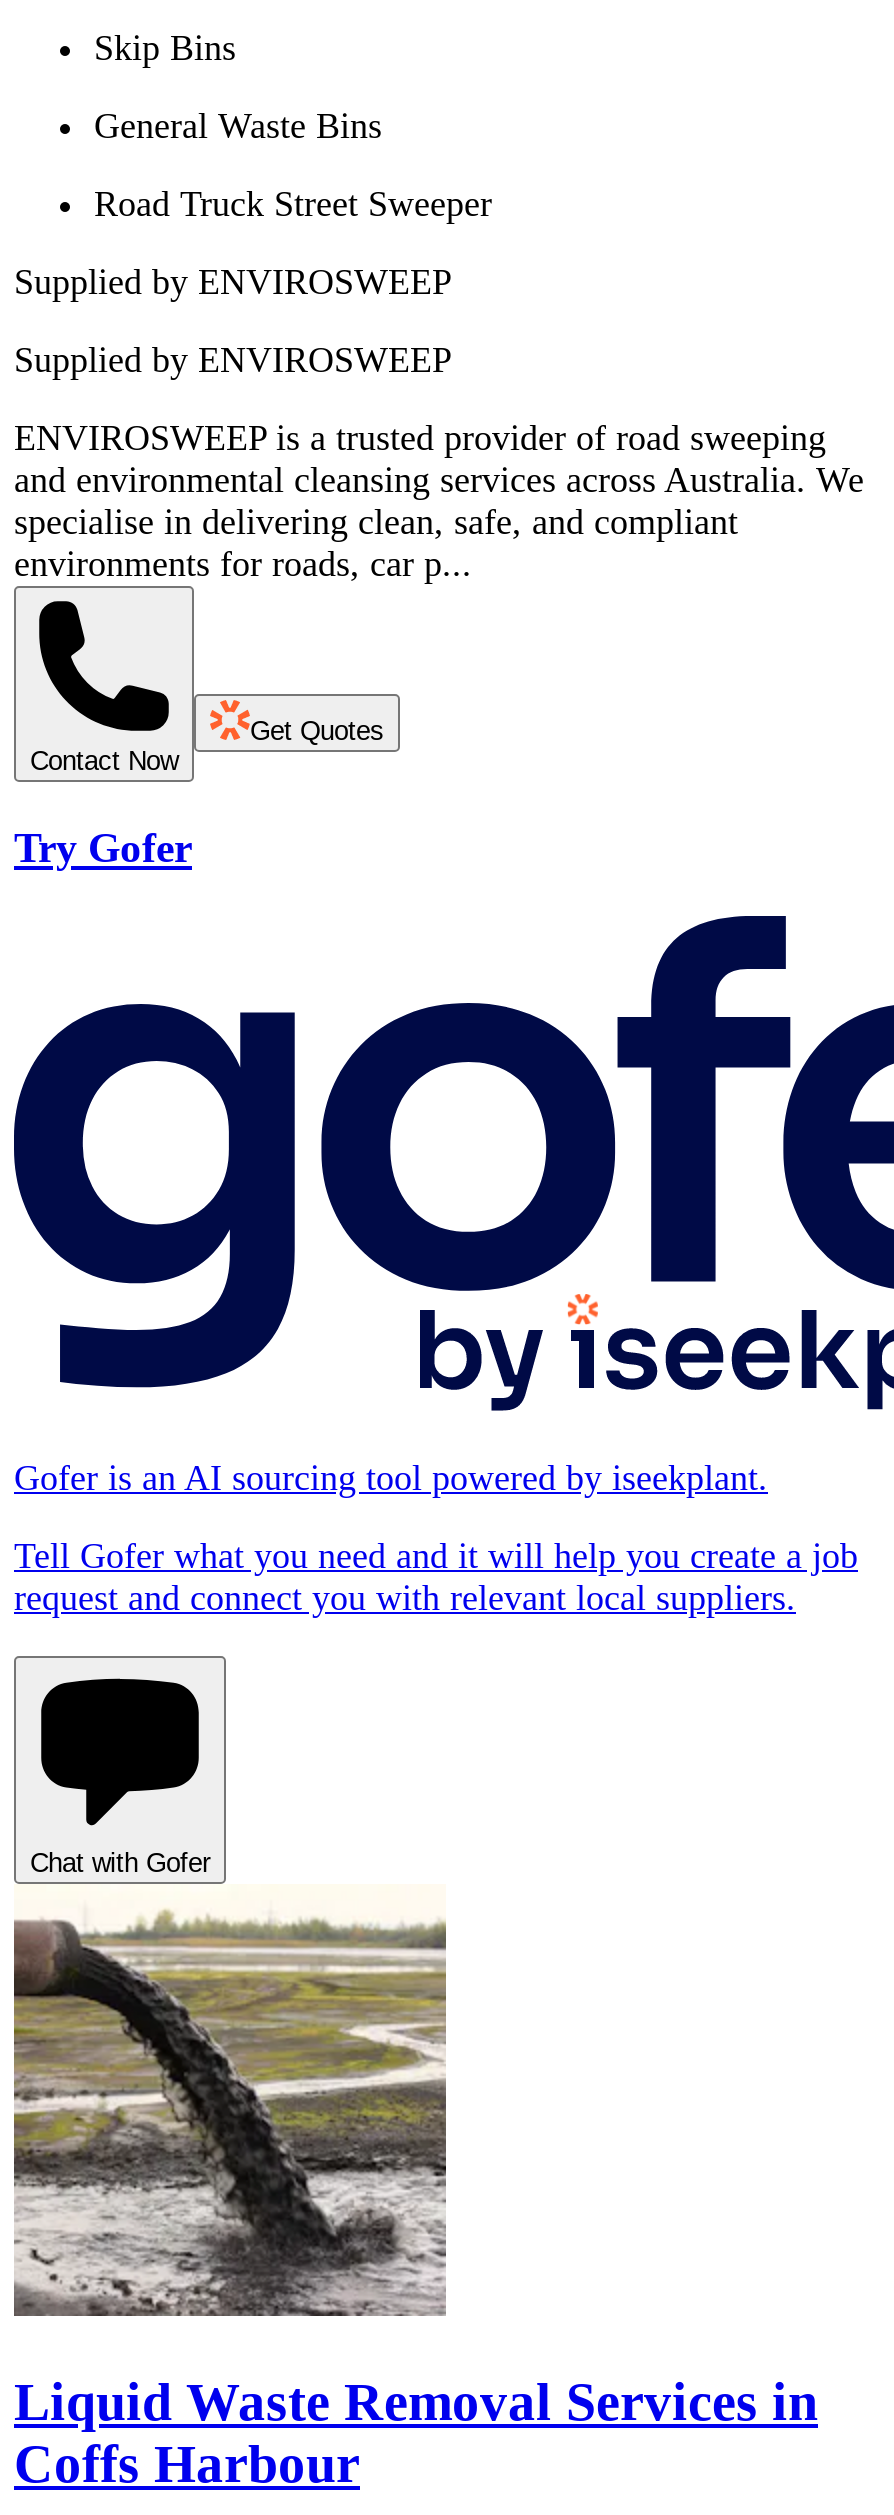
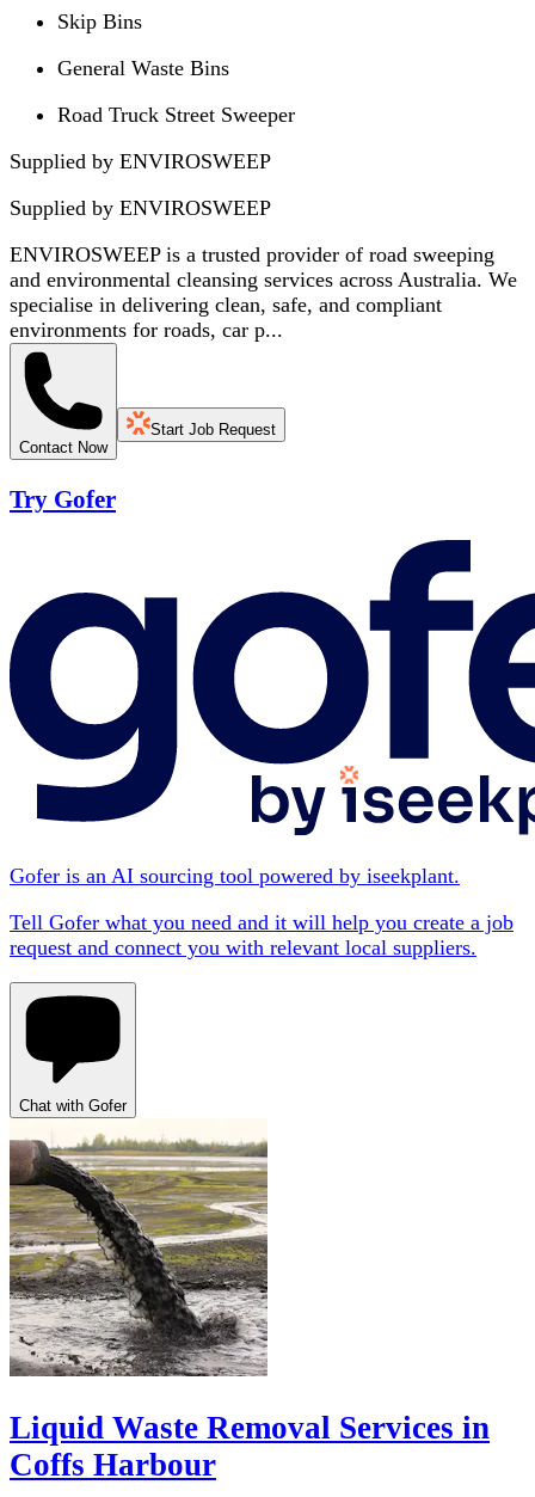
[250,716,384,746] Get Quotes -> [150,421,276,439] Start Job Request

